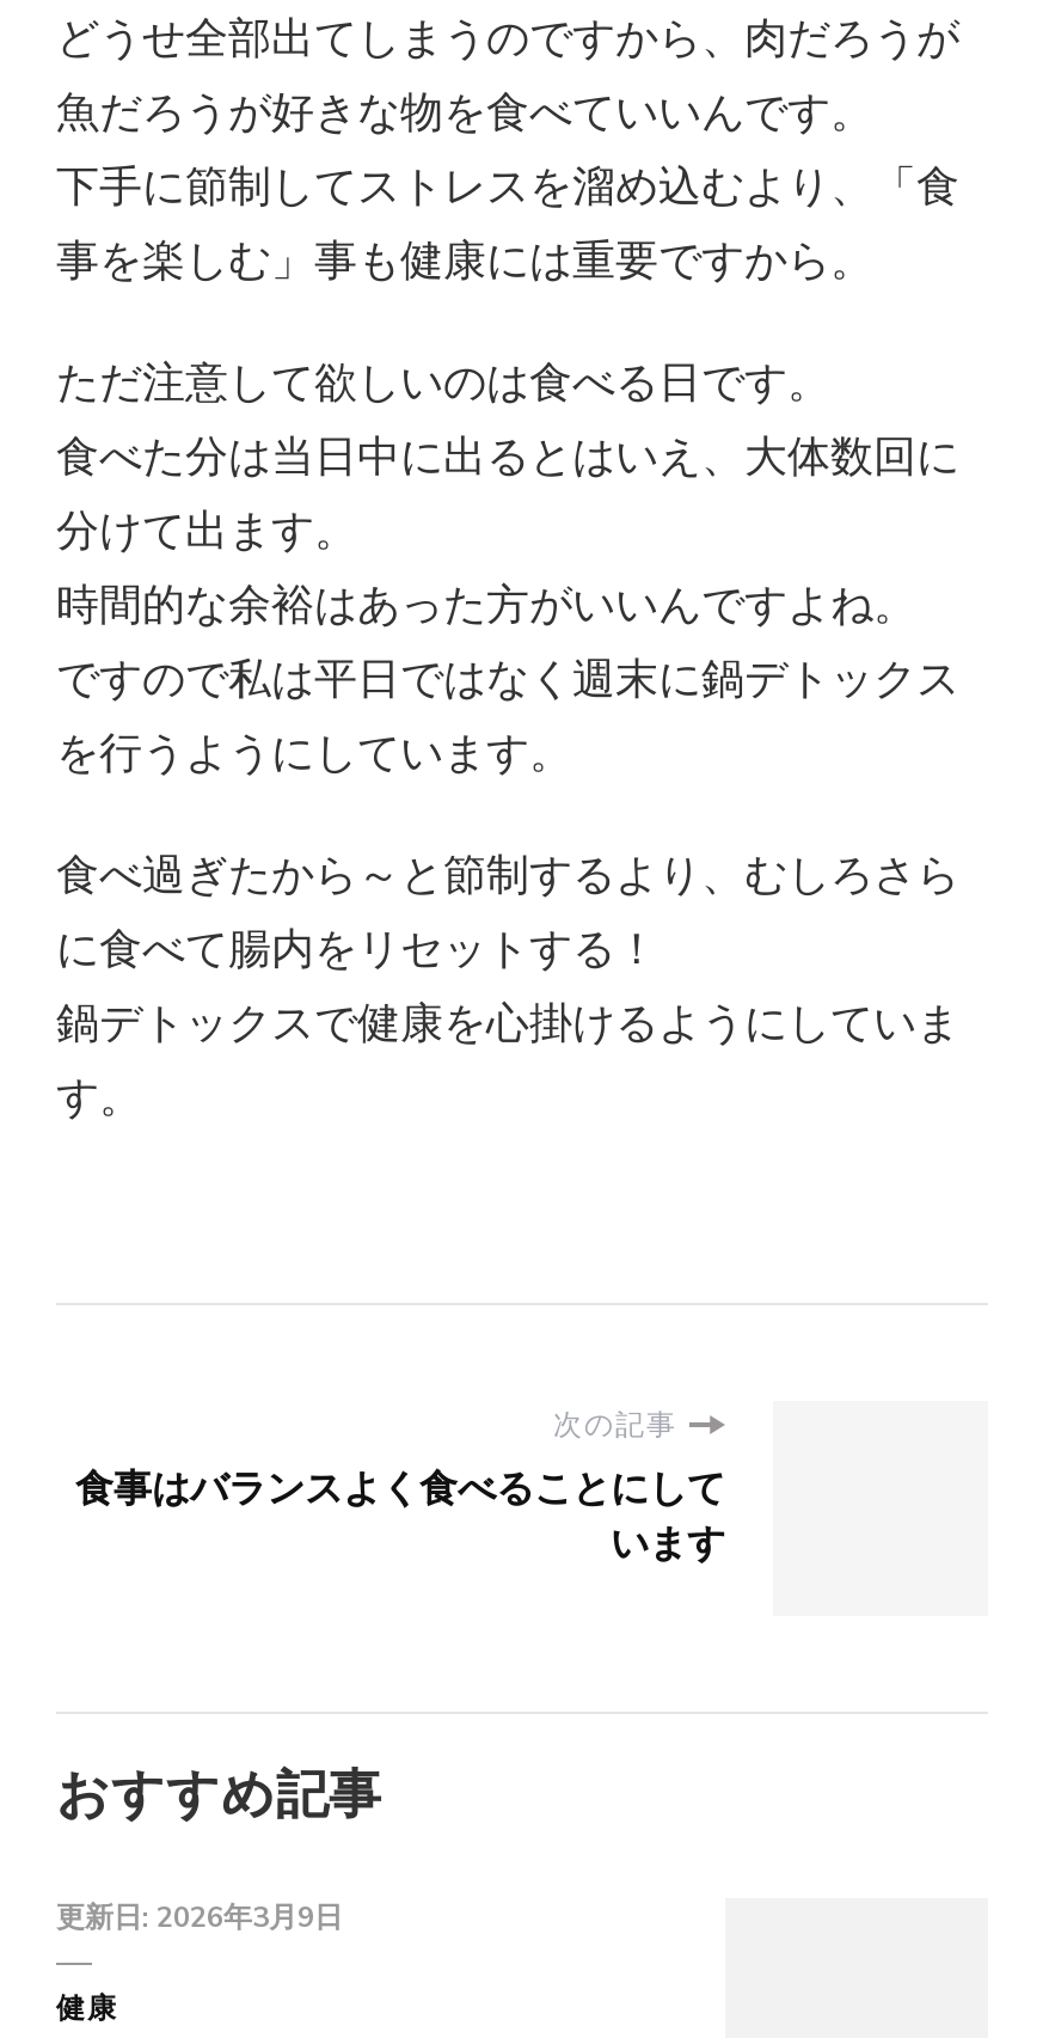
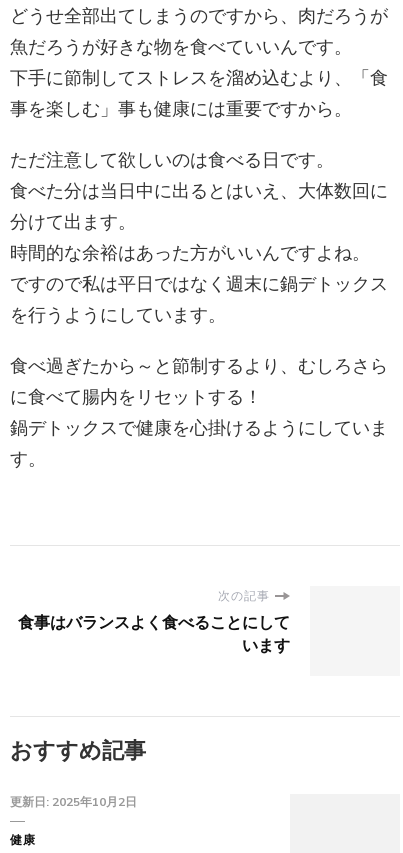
[56,1899,343,1937] 更新日: 2026年3月9日 -> [10,794,137,810] 更新日: 2025年10月2日

